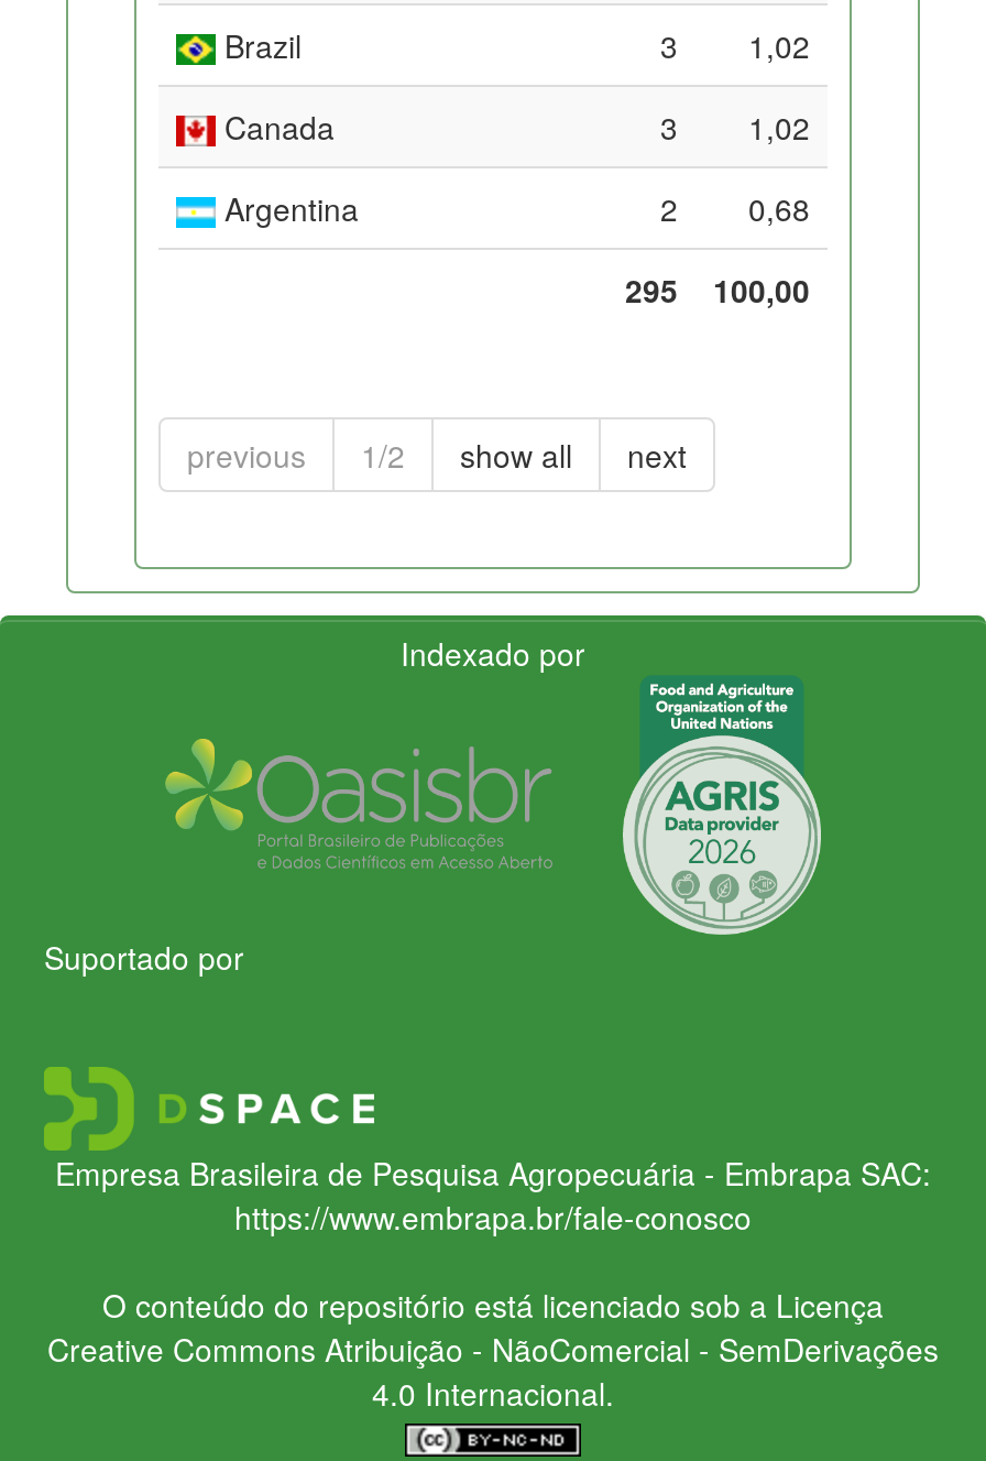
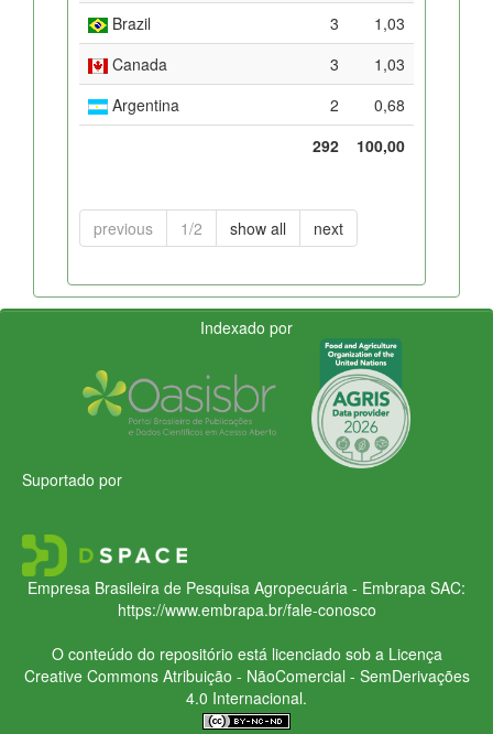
[660,22,810,66] 3 1,02 -> [330,12,405,34] 3 1,03
[660,103,810,148] 3 1,02 -> [330,52,405,74] 3 1,03
[625,266,810,310] 295 100,00 -> [313,134,405,156] 292 100,00

